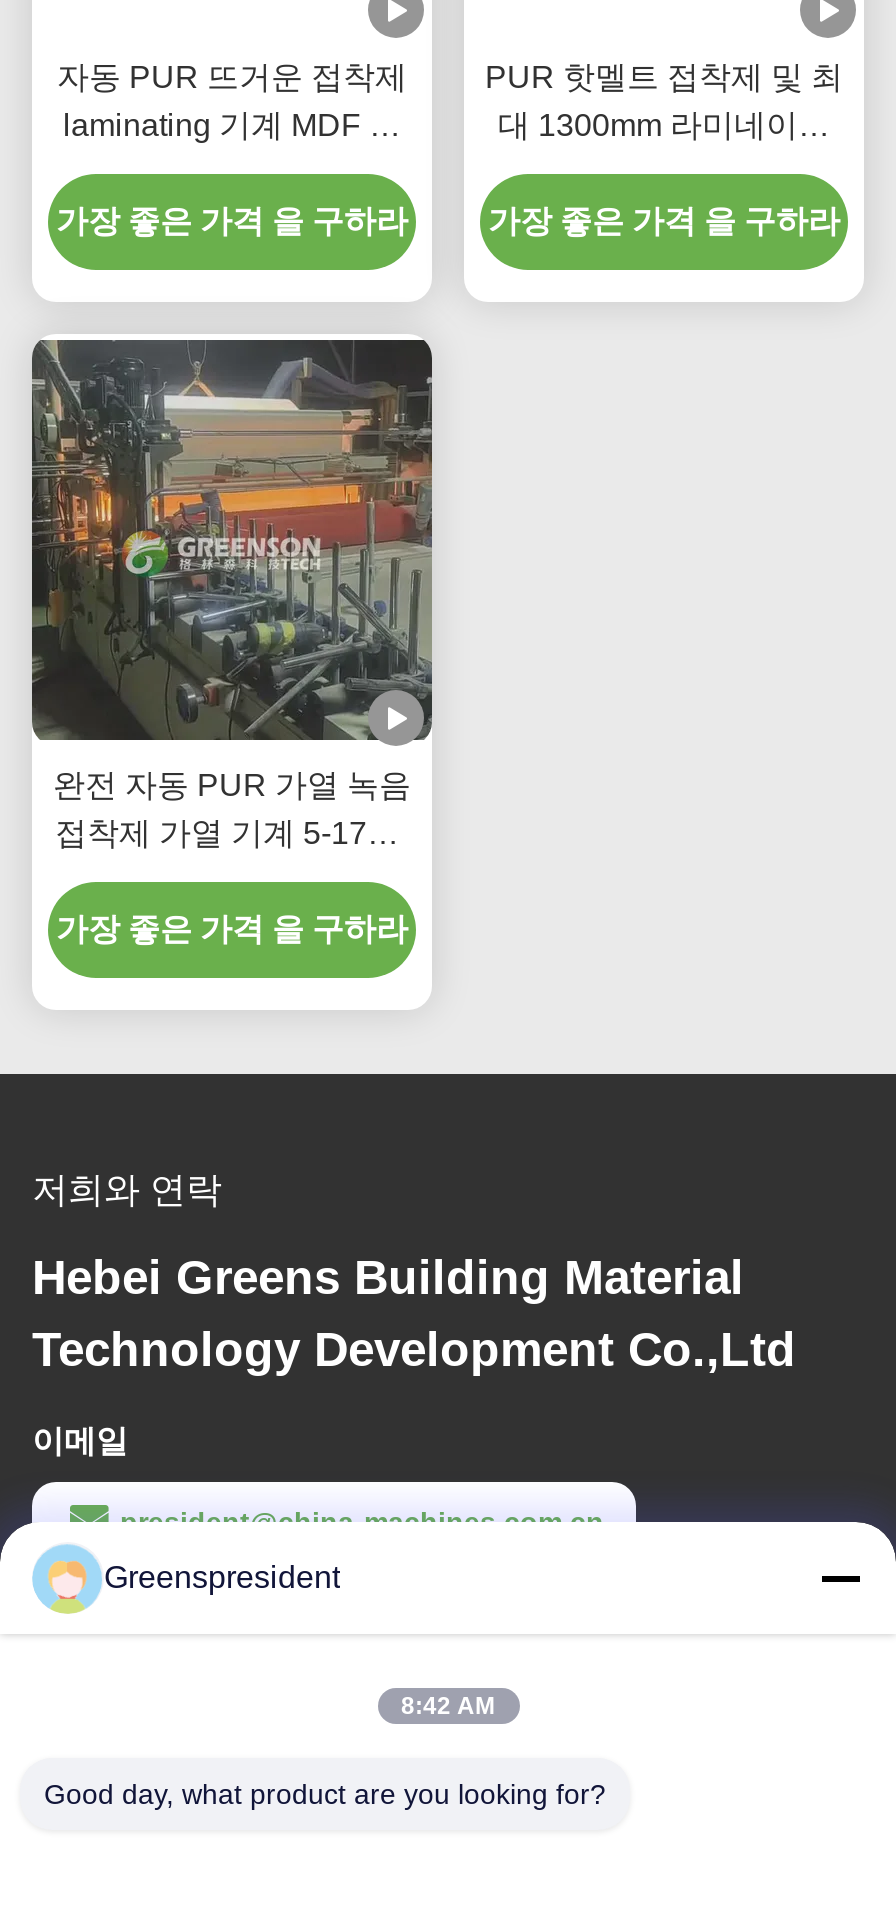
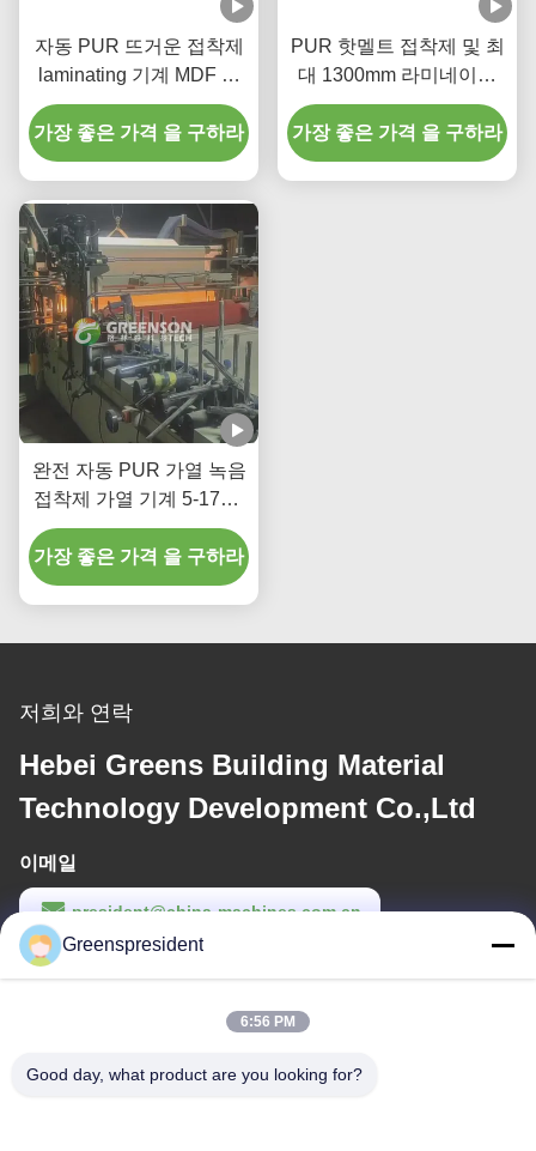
[401,1692,495,1720] 8:42 AM -> [240,1013,296,1030] 6:56 PM

